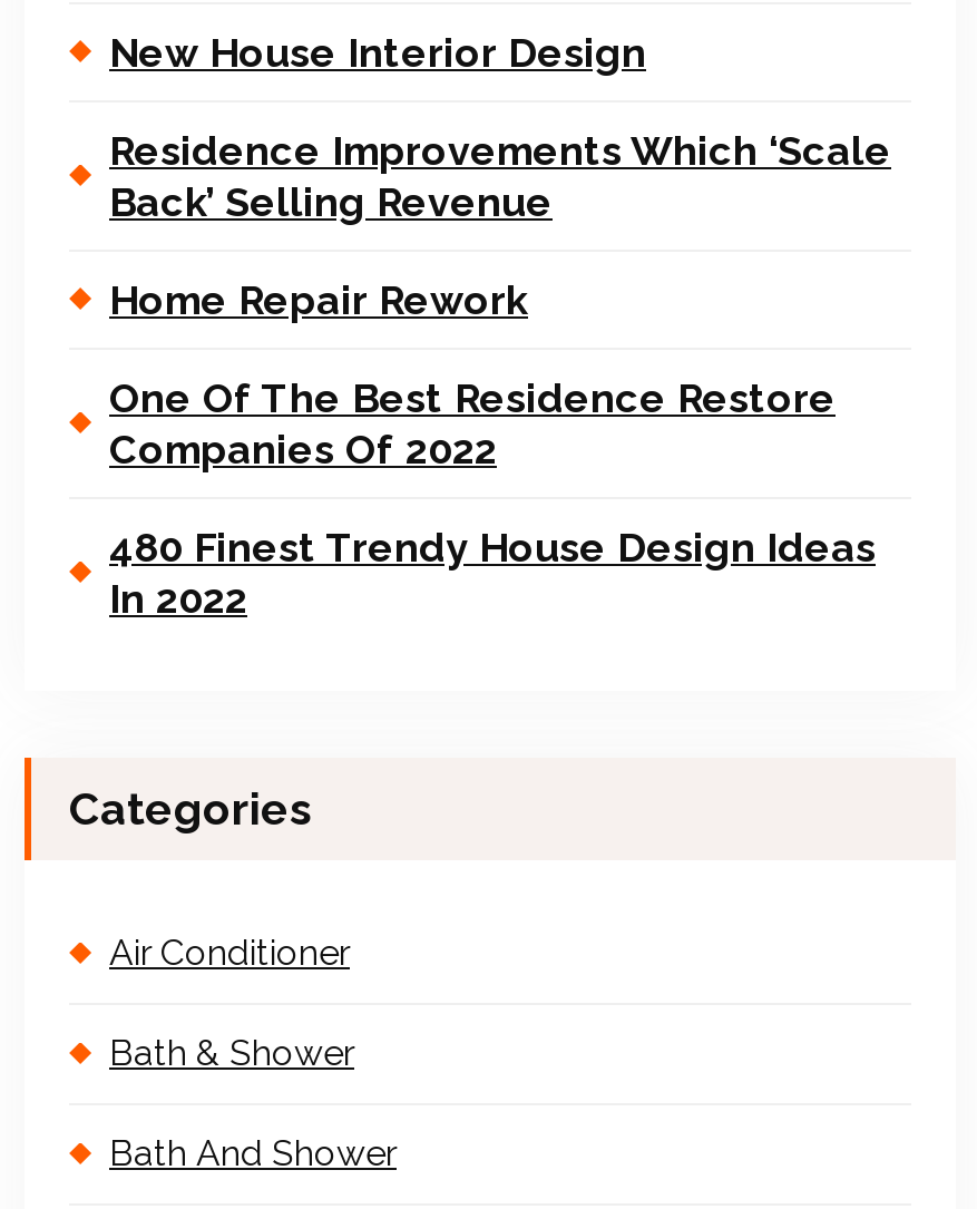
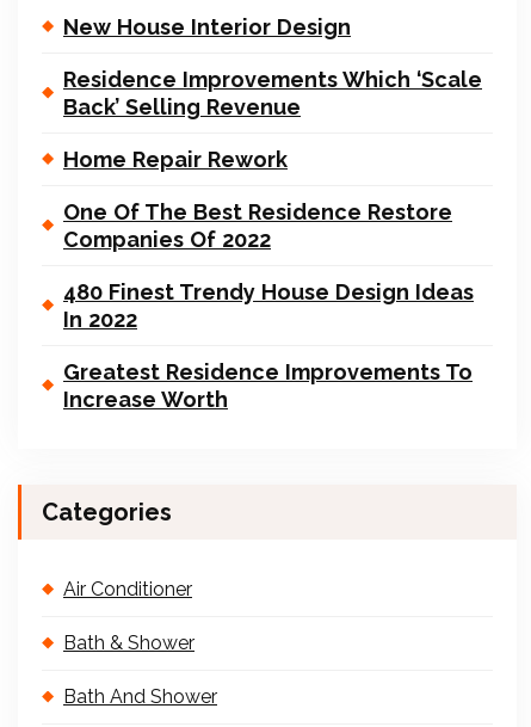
none -> [63,359,473,411] Greatest Residence Improvements To | Increase Worth

